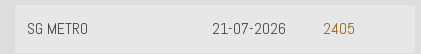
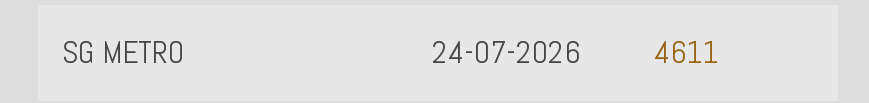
[212,19,286,39] 21-07-2026 -> [432,33,580,73] 24-07-2026
[323,19,355,39] 2405 -> [654,34,718,74] 4611

